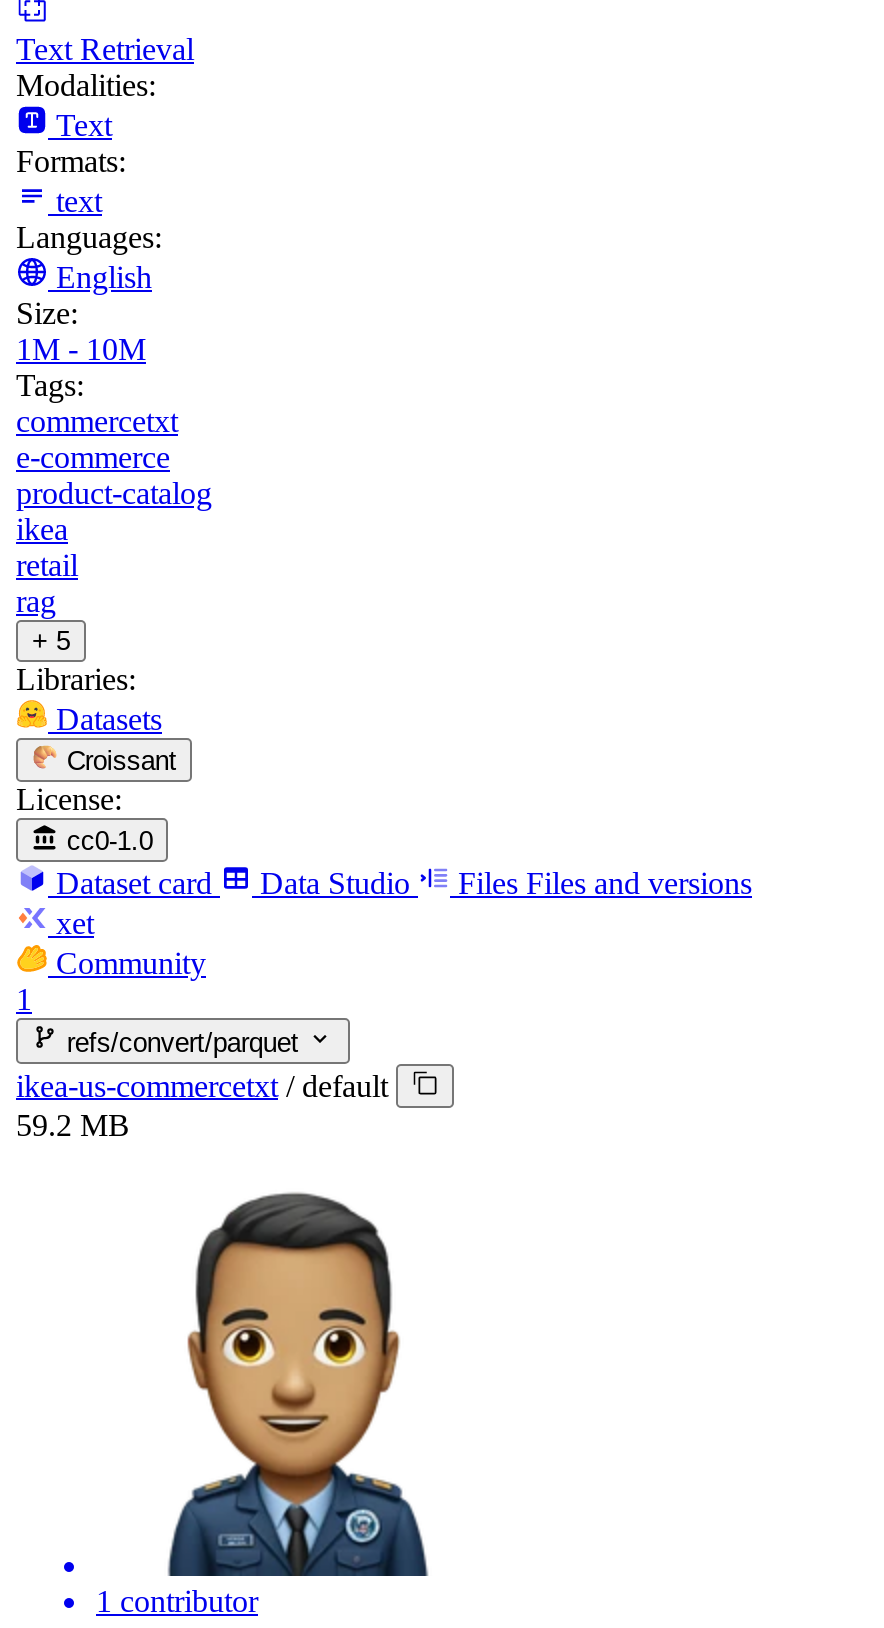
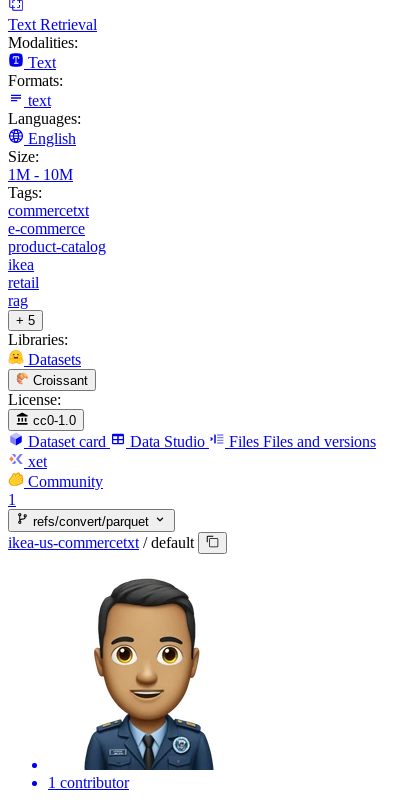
[16,1108,130,1142] 59.2 MB -> none

